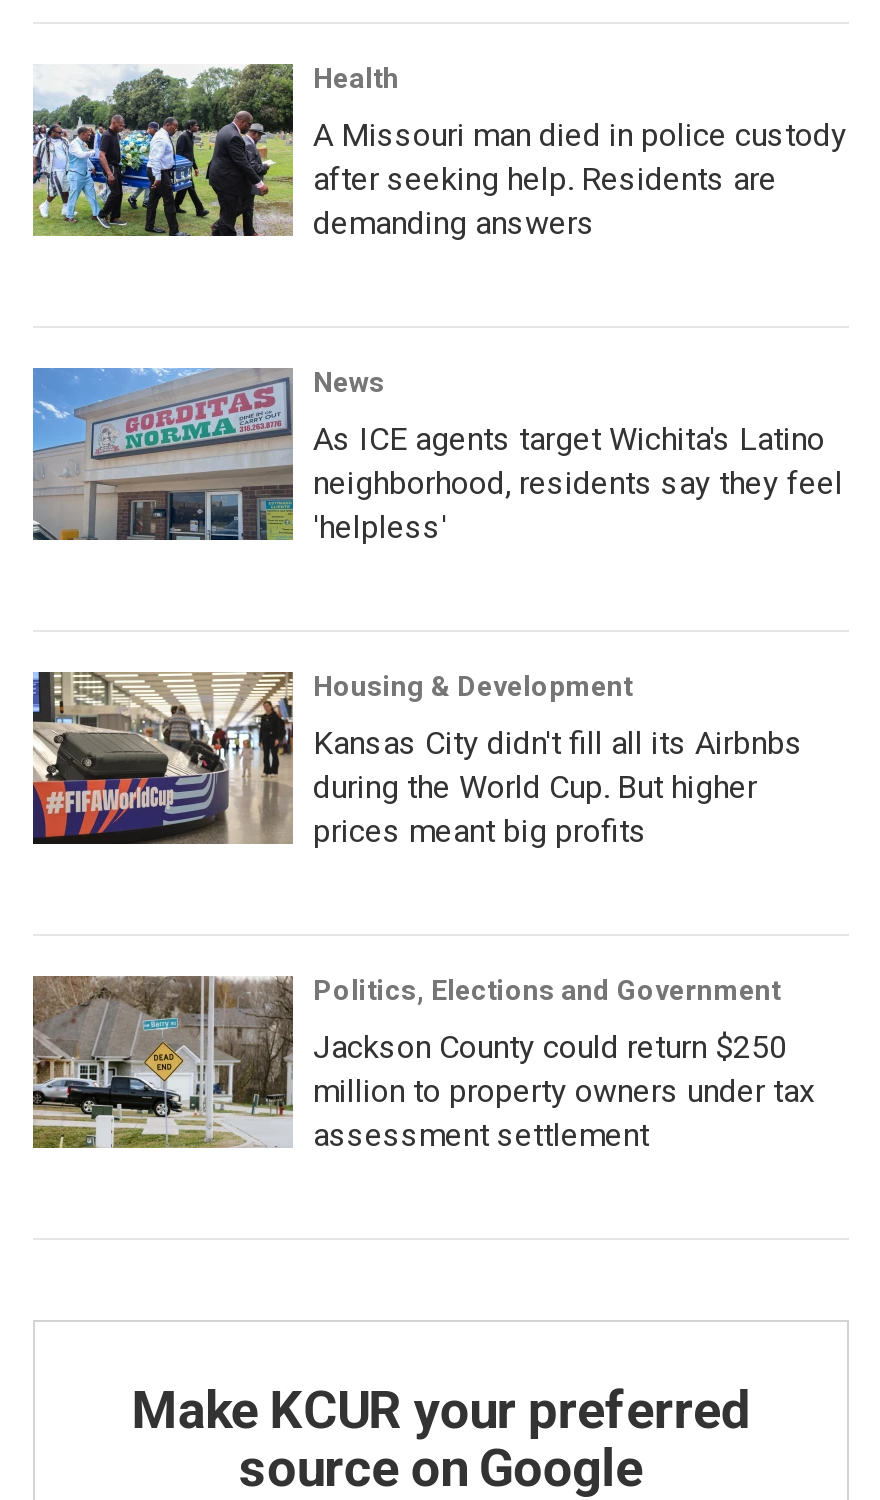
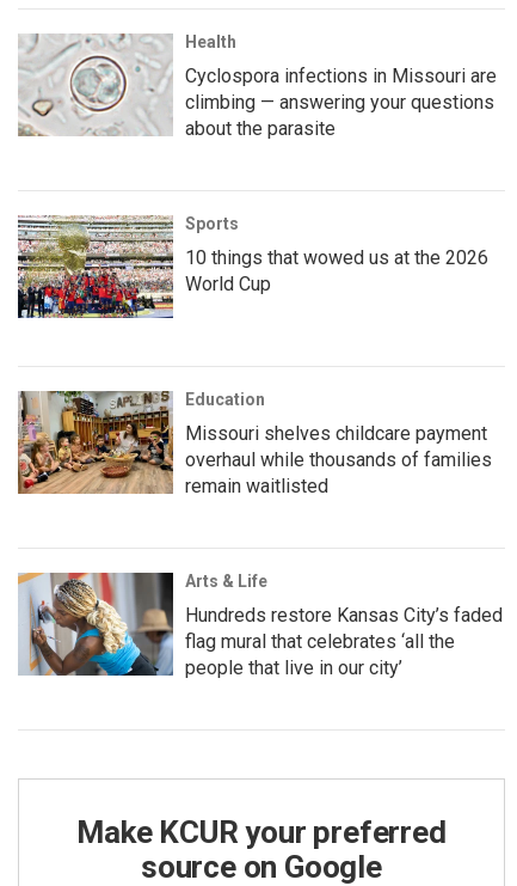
[31,64,847,242] [image] | A Missouri man died in police custody | after seeking help. Residents are | demanding answers -> [18,33,497,140] [image] | Cyclospora infections in Missouri are | climbing — answering your questions | about the parasite
[31,366,385,542] [image] | News -> [17,214,239,319] [image] | Sports
[313,420,843,546] As ICE agents target Wichita's Latino | neighborhood, residents say they feel | 'helpless' -> [185,246,488,295] 10 things that wowed us at the 2026 | World Cup
[31,670,633,846] [image] | Housing & Development -> [17,390,265,495] [image] | Education
[313,724,803,850] Kansas City didn't fill all its Airbnbs | during the World Cup. But higher | prices meant big profits -> [185,422,492,497] Missouri shelves childcare payment | overhaul while thousands of families | remain waitlisted
[31,974,781,1150] [image] | Politics, Elections and Government -> [18,572,267,677] [image] | Arts & Life
[313,1028,815,1154] Jackson County could return $250 | million to property owners under tax | assessment settlement -> [185,604,503,679] Hundreds restore Kansas City’s faded | flag mural that celebrates ‘all the | people that live in our city’

